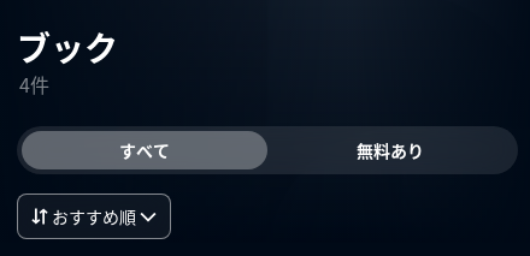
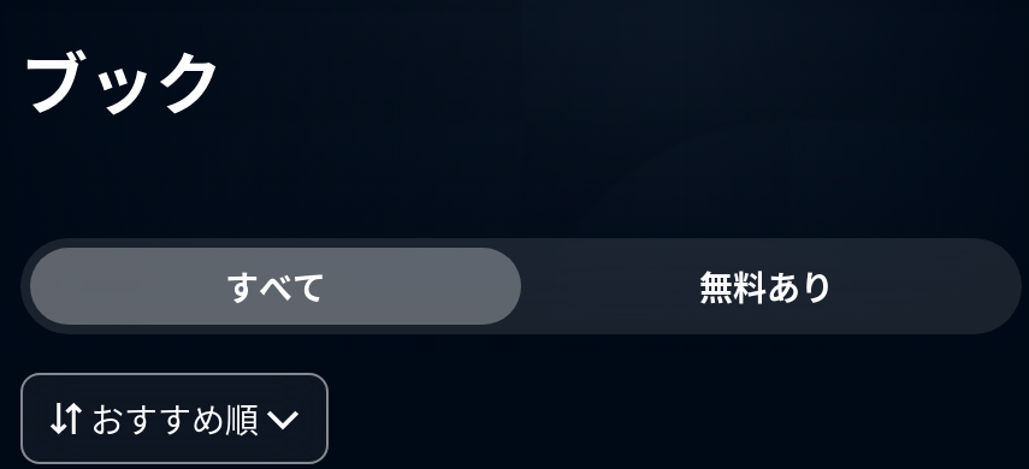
[19,70,49,99] 4件 -> none

